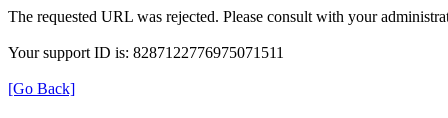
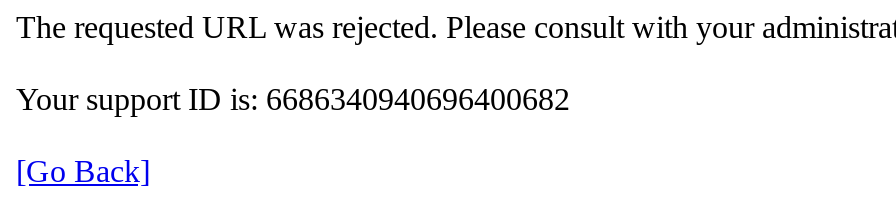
[8,44,284,61] Your support ID is: 8287122776975071511 -> [16,82,570,116] Your support ID is: 6686340940696400682

